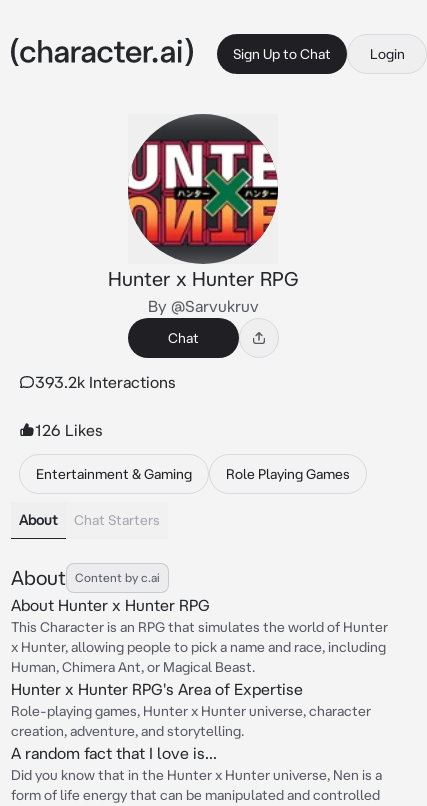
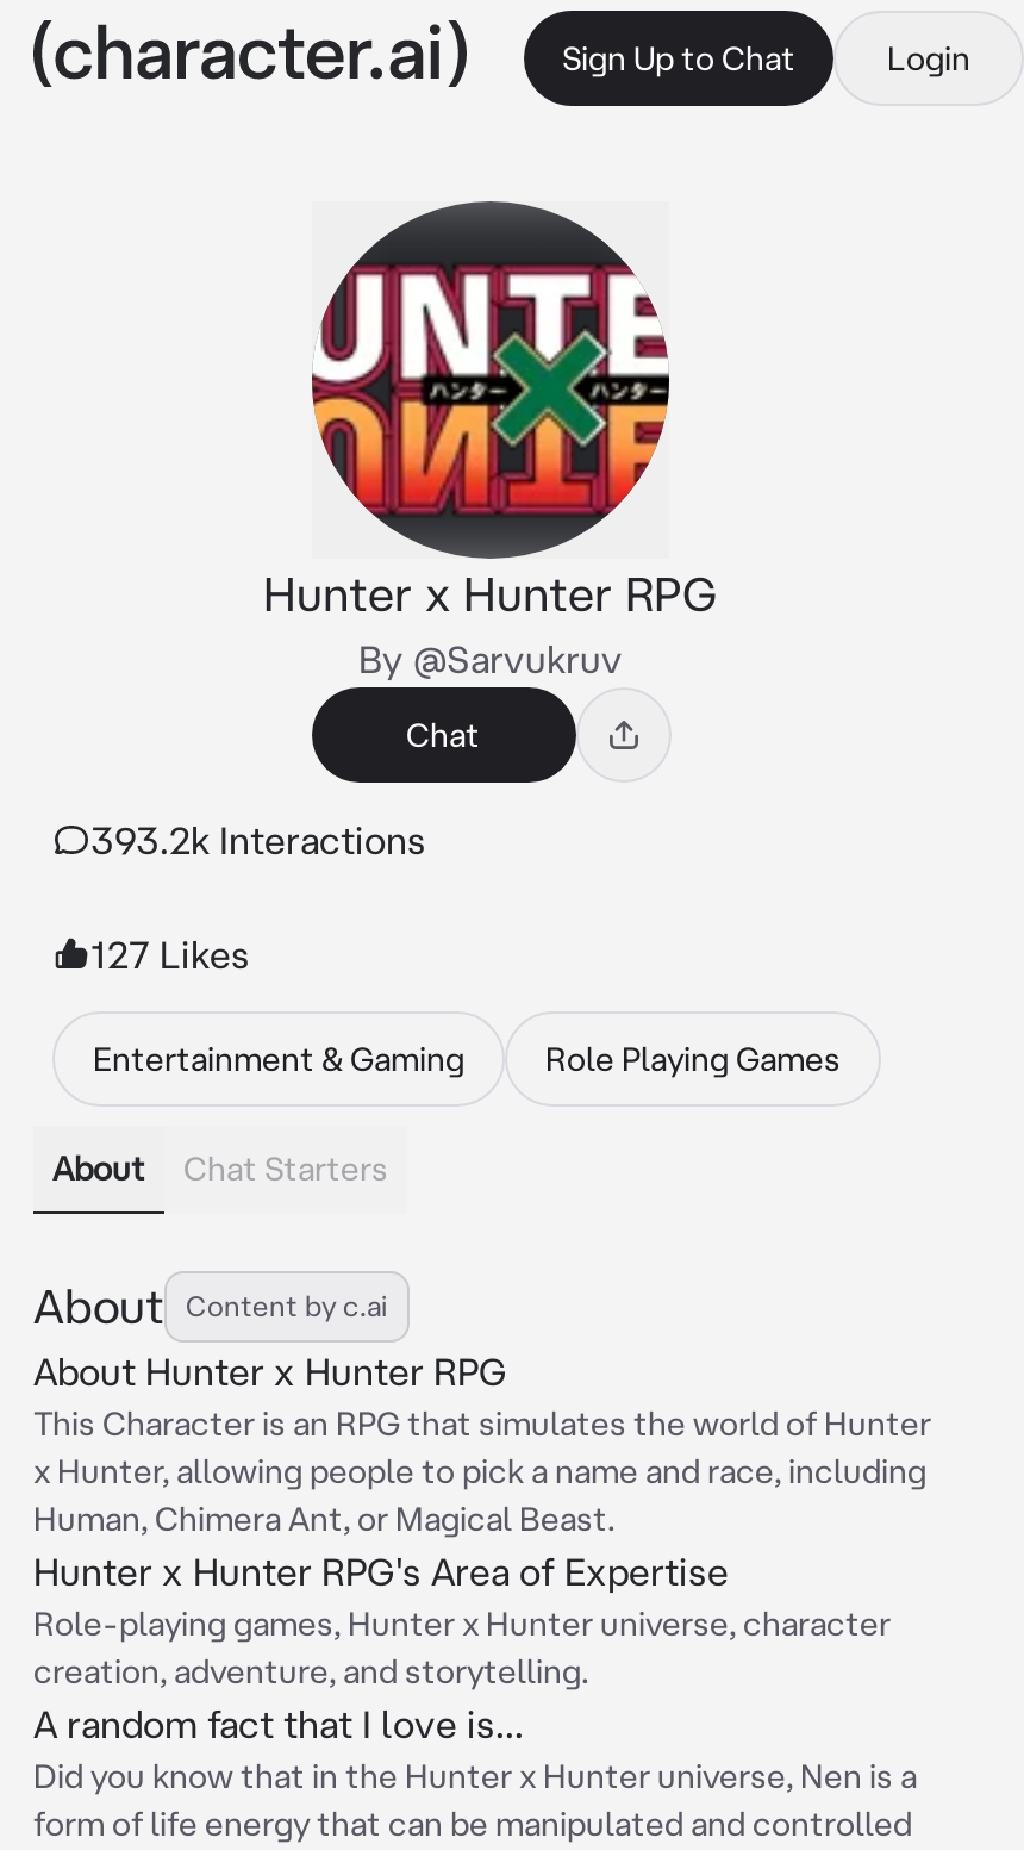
[35,421,103,439] 126 Likes -> [90,933,250,976] 127 Likes

